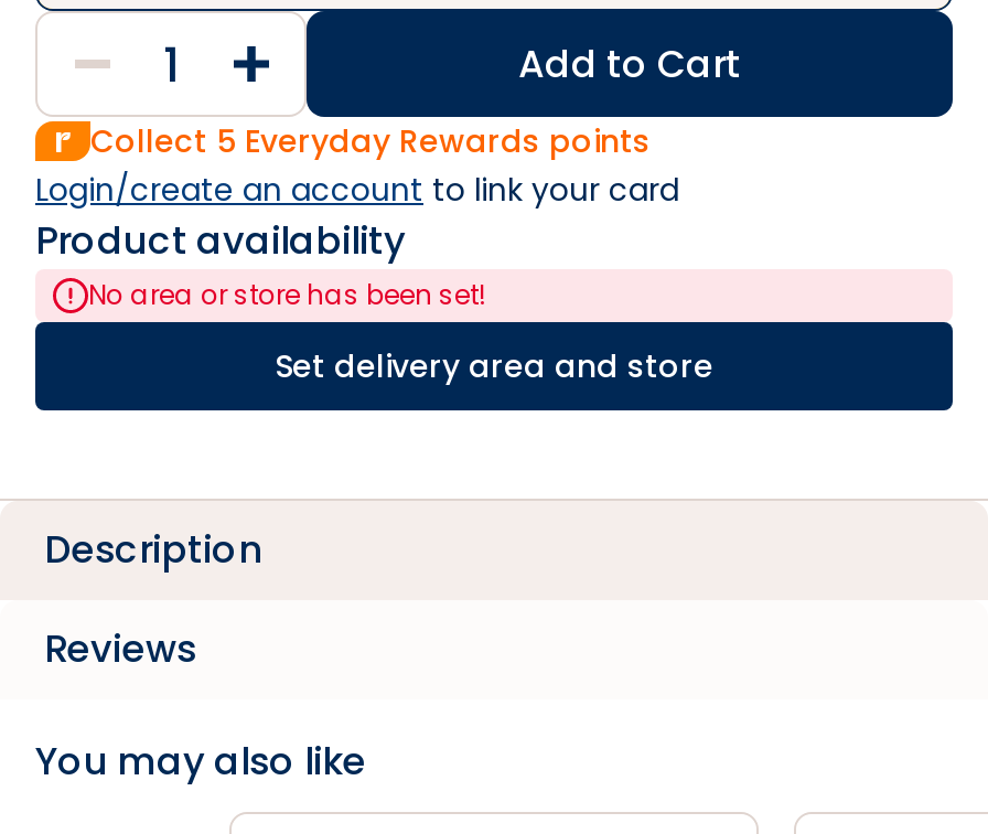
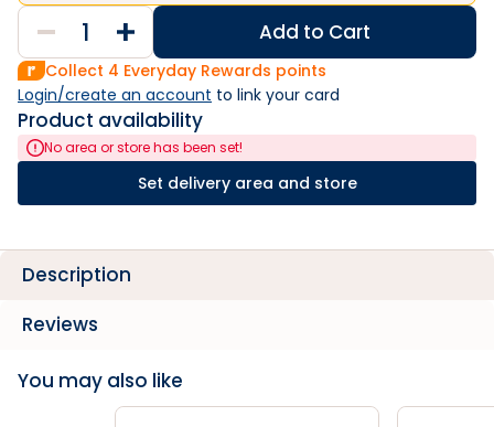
[90,119,651,163] Collect 5 Everyday Rewards points -> [45,60,326,82] Collect 4 Everyday Rewards points

